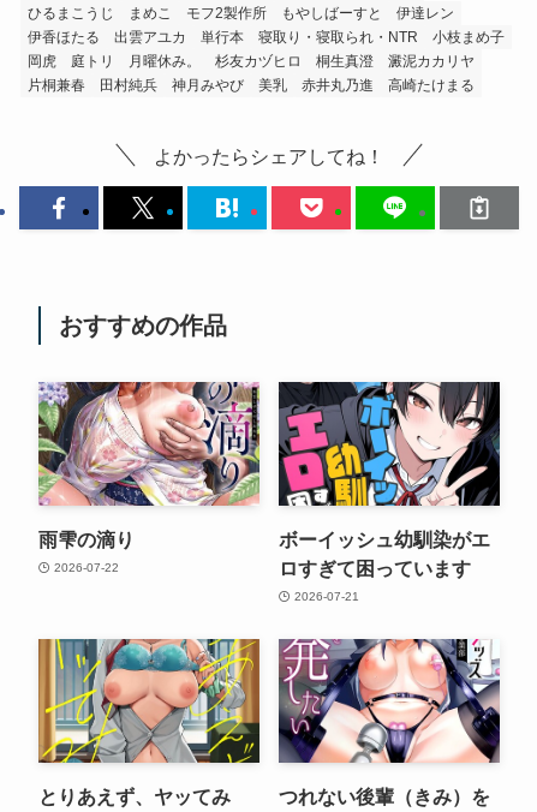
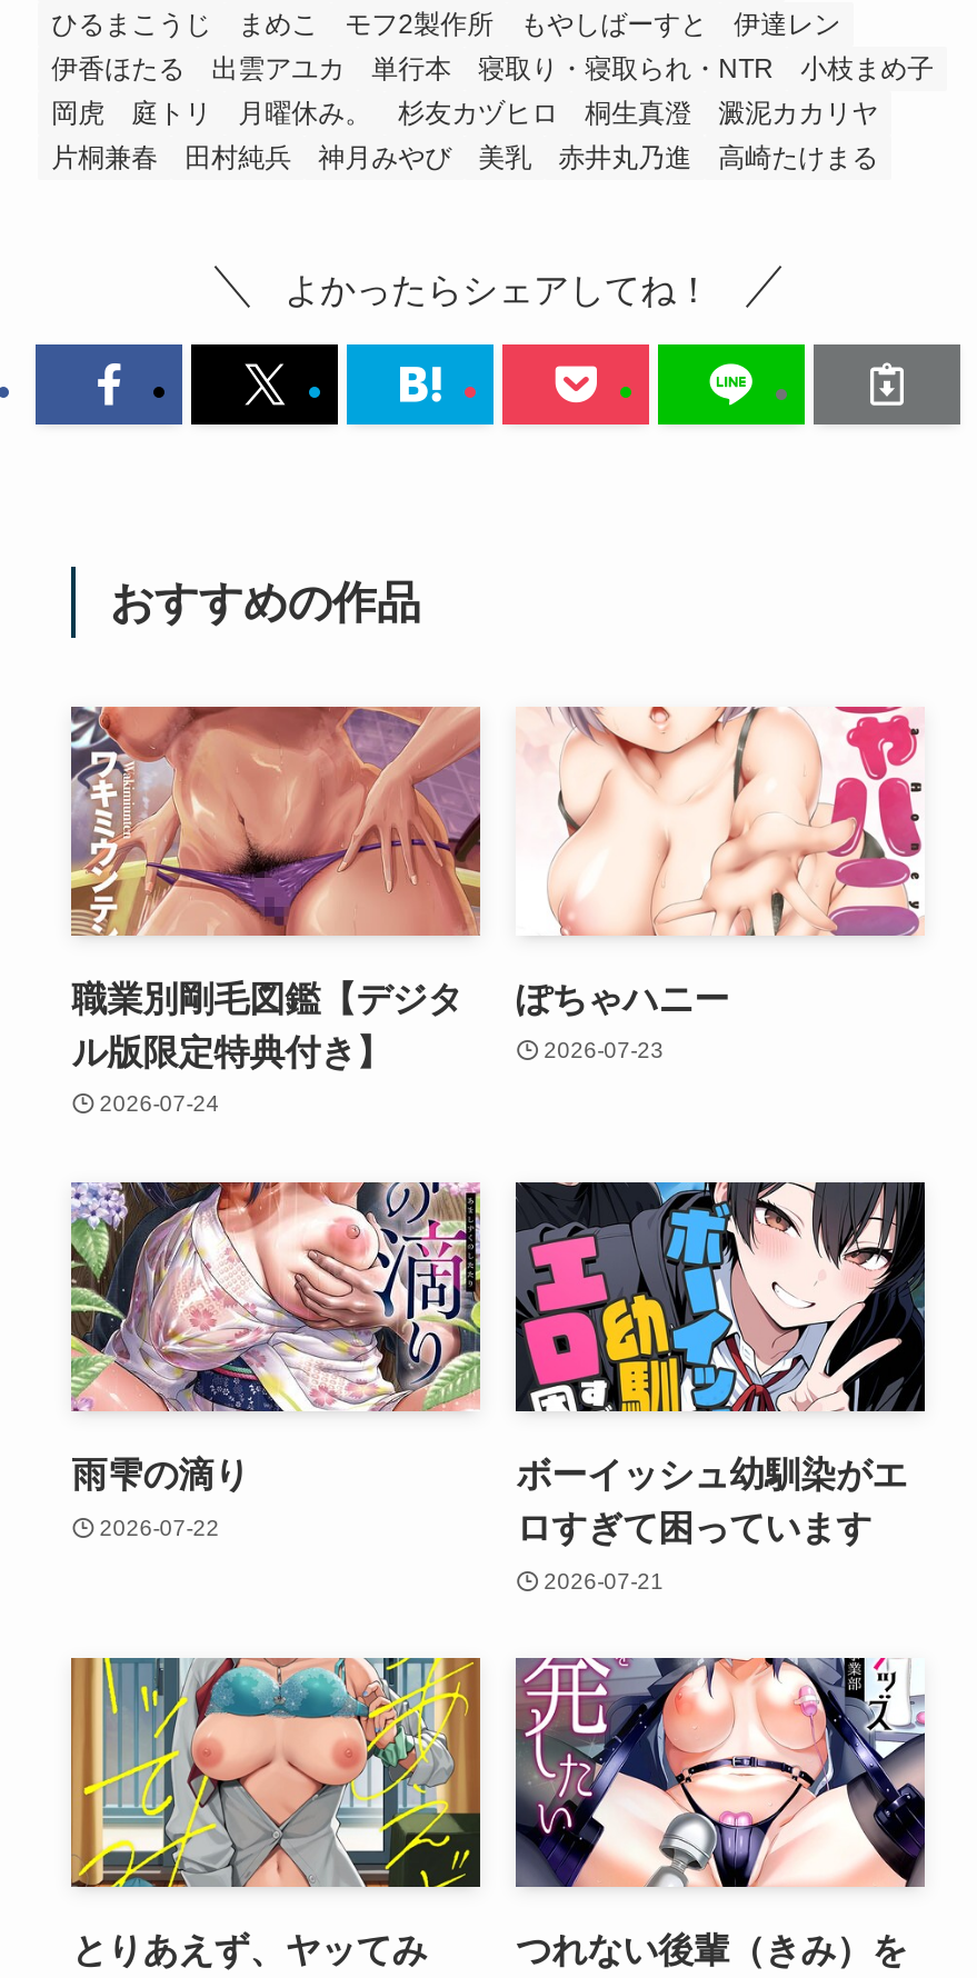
none -> [69,705,482,1117] [image] | 職業別剛毛図鑑【デジタ | ル版限定特典付き】 | 2026-07-24
none -> [516,705,925,1063] [image] | ぽちゃハニー | 2026-07-23

